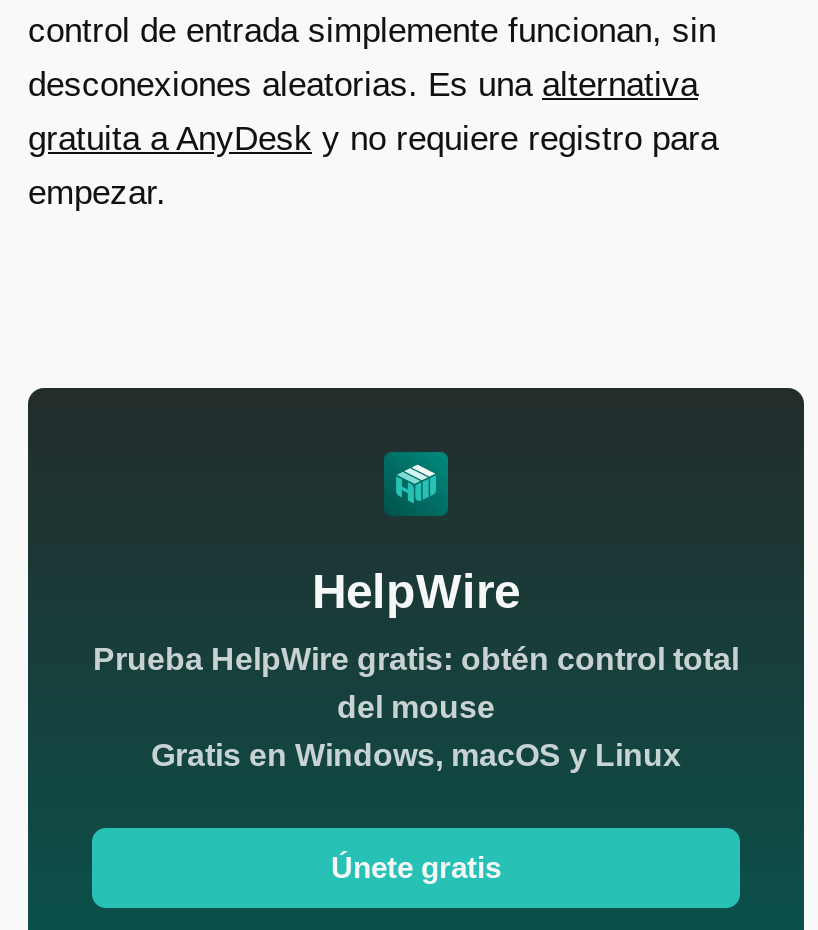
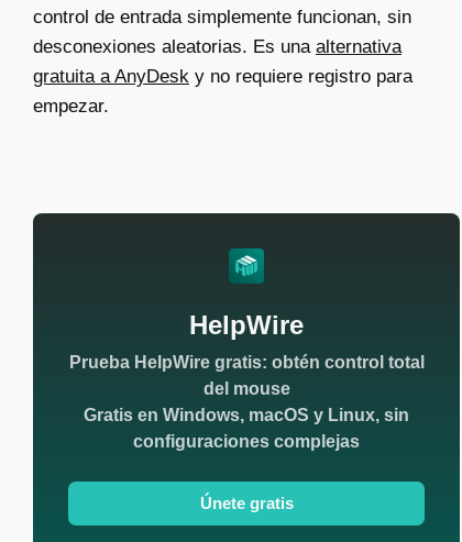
[151,738,681,772] Gratis en Windows, macOS y Linux -> [84,406,409,451] Gratis en Windows, macOS y Linux, sin | configuraciones complejas

